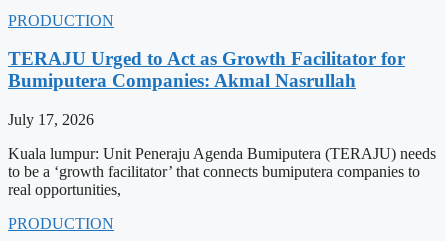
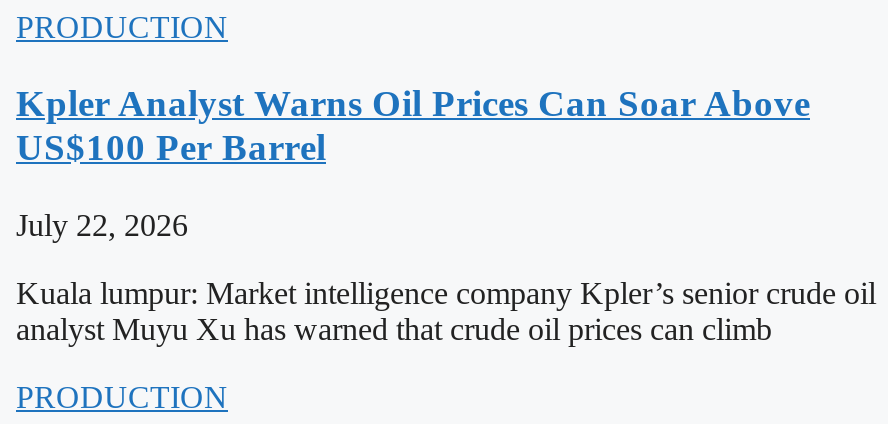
[8,48,405,91] TERAJU Urged to Act as Growth Facilitator for | Bumiputera Companies: Akmal Nasrullah -> [16,83,810,169] Kpler Analyst Warns Oil Prices Can Soar Above | US$100 Per Barrel
[8,111,94,128] July 17, 2026 -> [16,208,188,242] July 22, 2026
[8,145,436,198] Kuala lumpur: Unit Peneraju Agenda Bumiputera (TERAJU) needs | to be a ‘growth facilitator’ that connects bumiputera companies to | real opportunities, -> [16,276,876,346] Kuala lumpur: Market intelligence company Kpler’s senior crude oil | analyst Muyu Xu has warned that crude oil prices can climb

